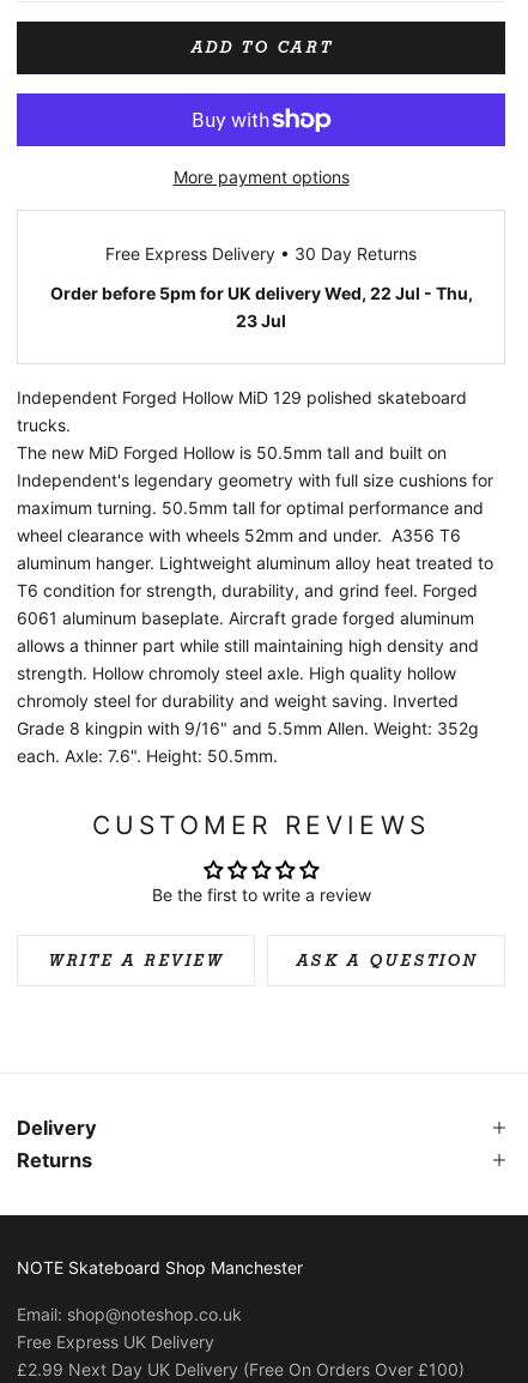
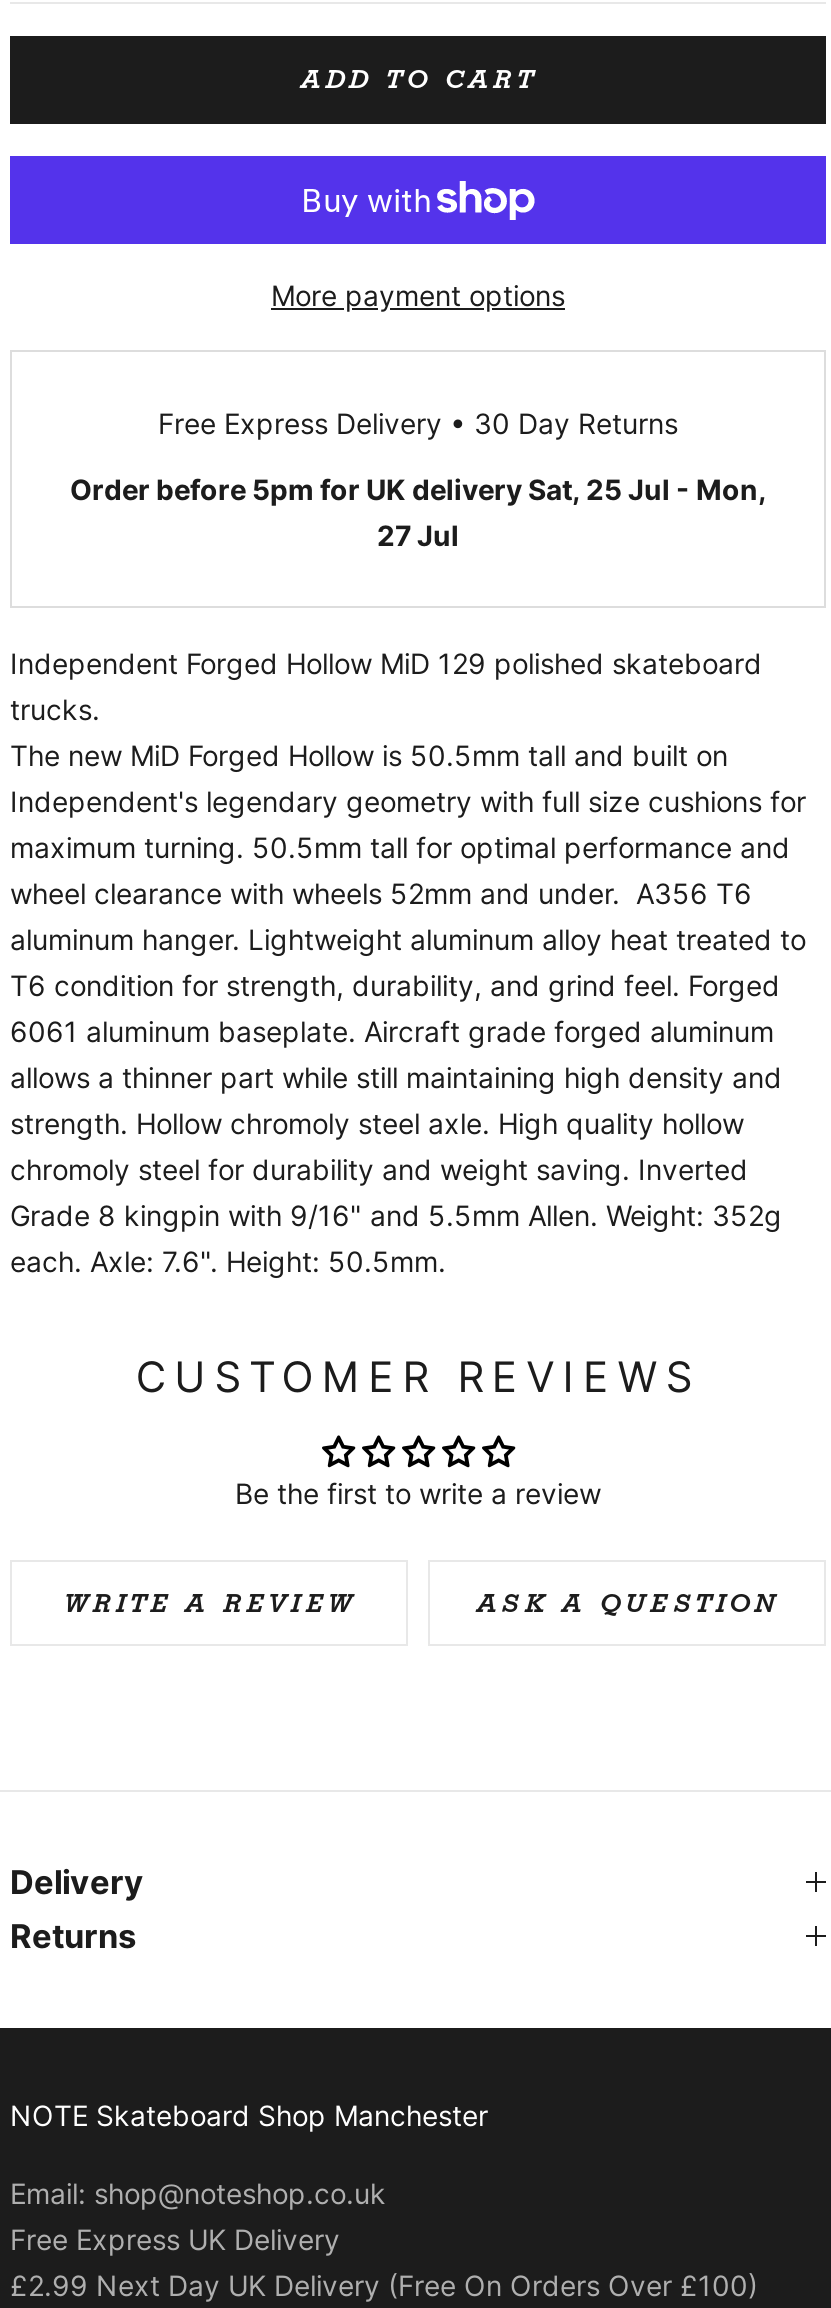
[50,283,472,303] Order before 5pm for UK delivery Wed, 22 Jul - Thu, -> [70,472,766,506] Order before 5pm for UK delivery Sat, 25 Jul - Mon,
[236,310,286,331] 23 Jul -> [377,518,459,552] 27 Jul

